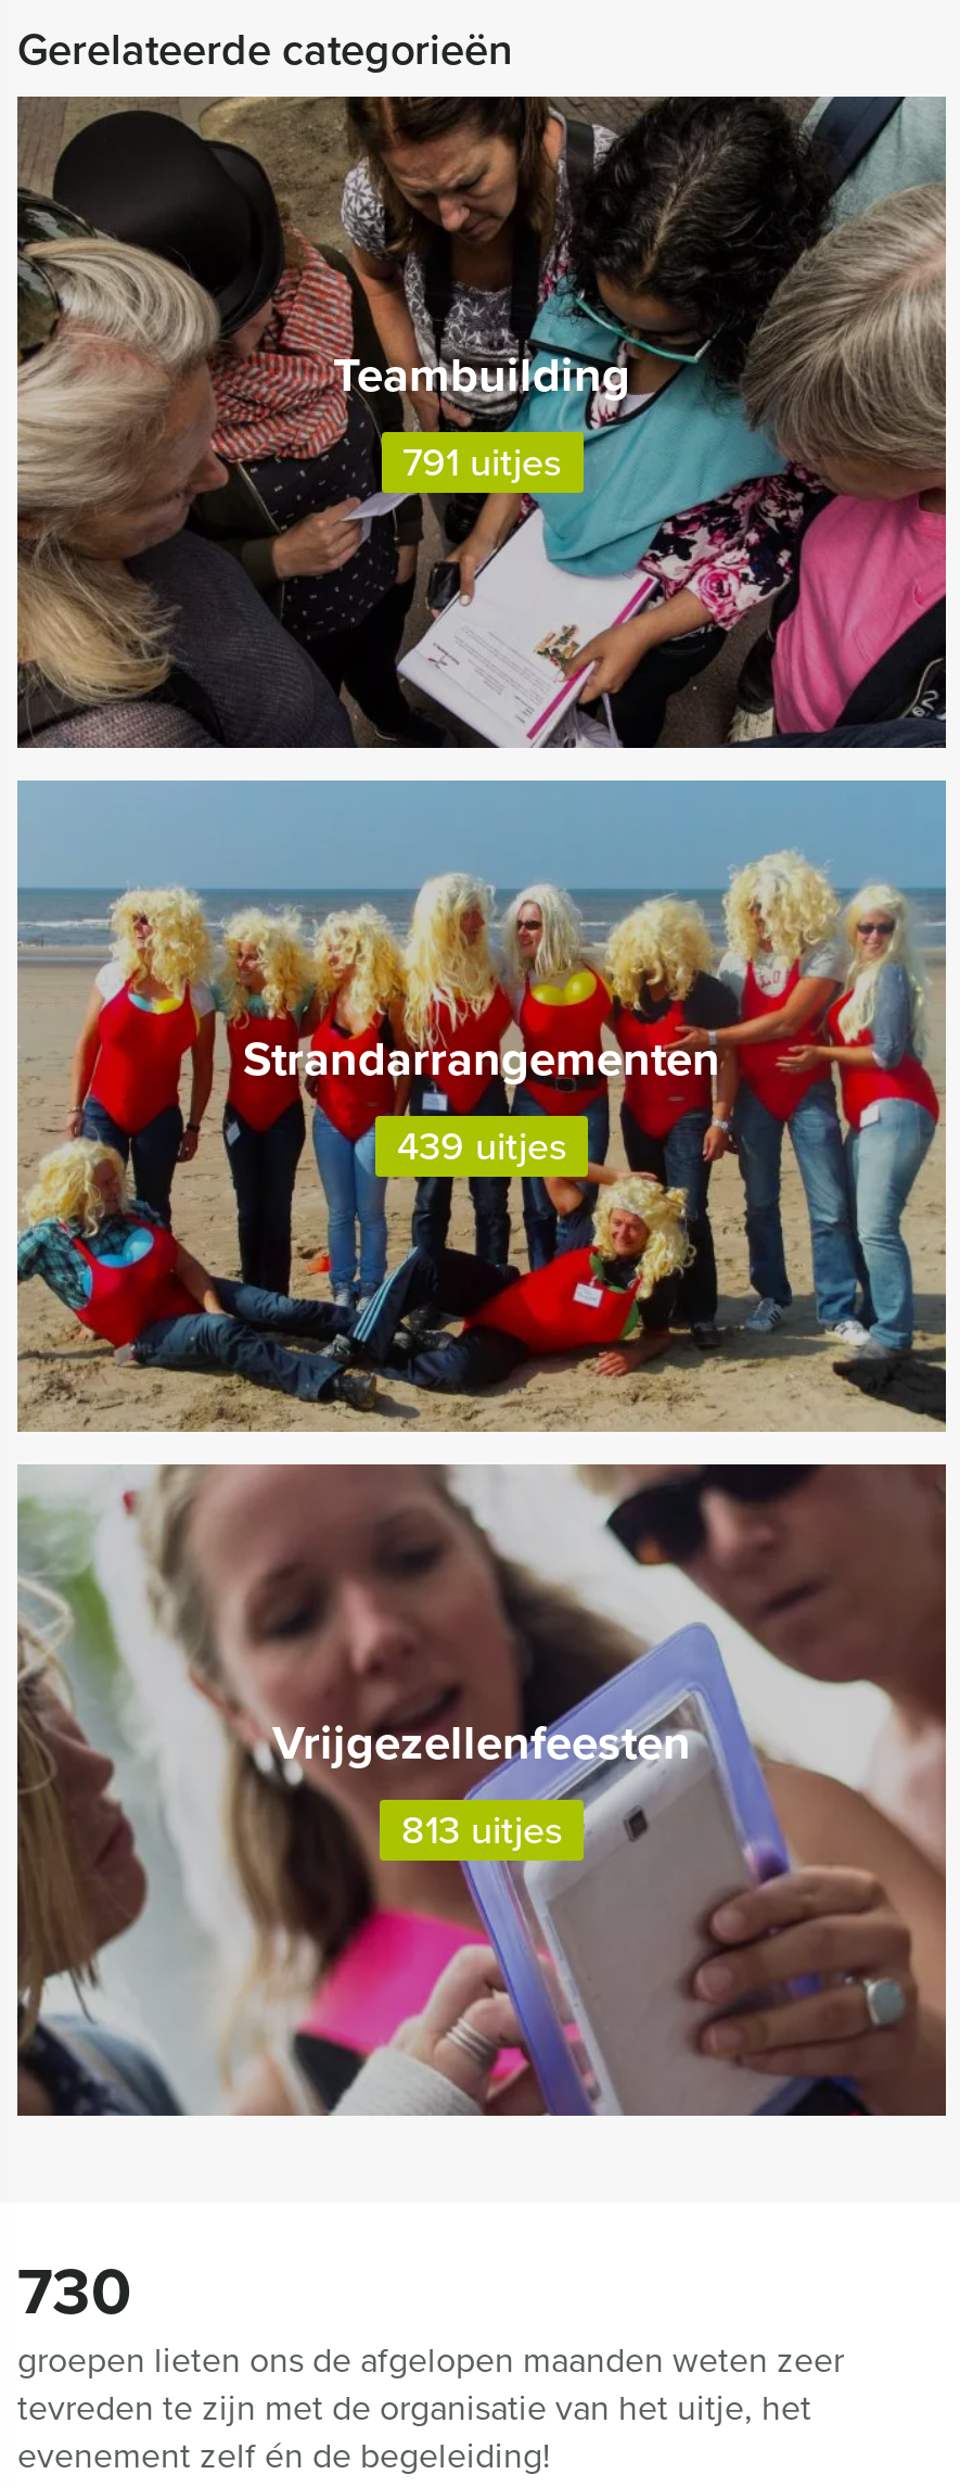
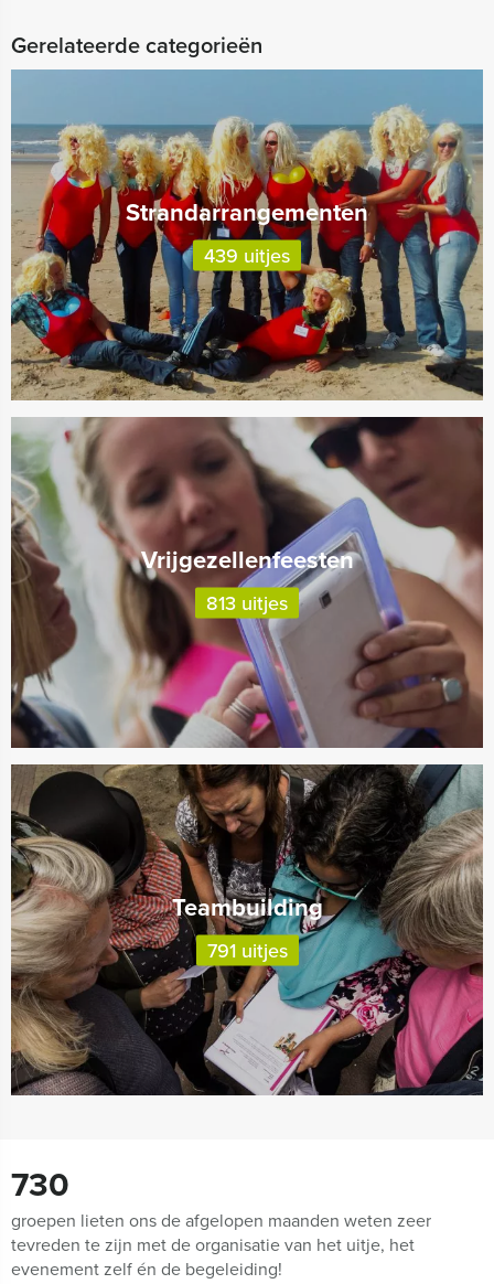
moved [15,94,948,750] -> [10,763,484,1096]: [image] | Teambuilding | 791 uitjes
moved [13,837,950,1858] -> [9,98,485,616]: [image] | Strandarrangementen | 439 uitjes | Vrijgezellenfeesten | 813 uitjes

